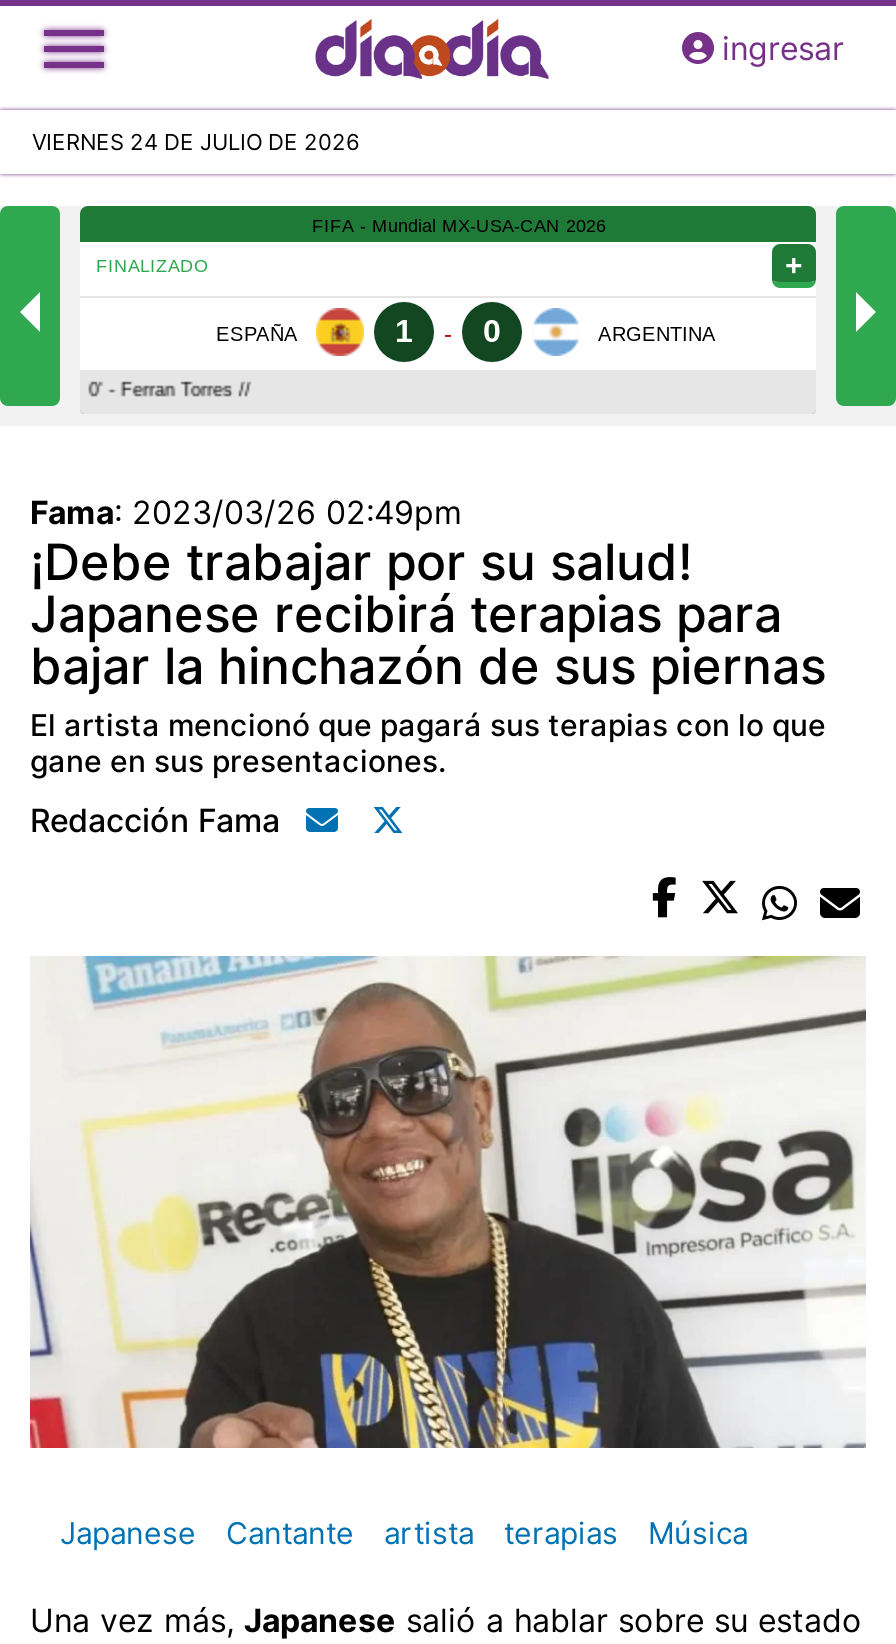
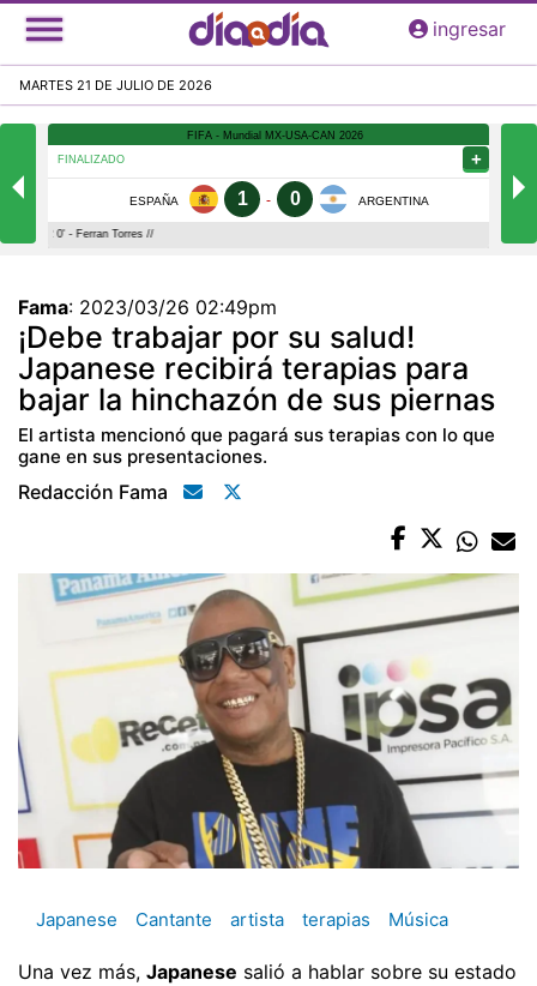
[32,129,360,157] VIERNES 24 DE JULIO DE 2026 -> [19,77,212,94] MARTES 21 DE JULIO DE 2026

